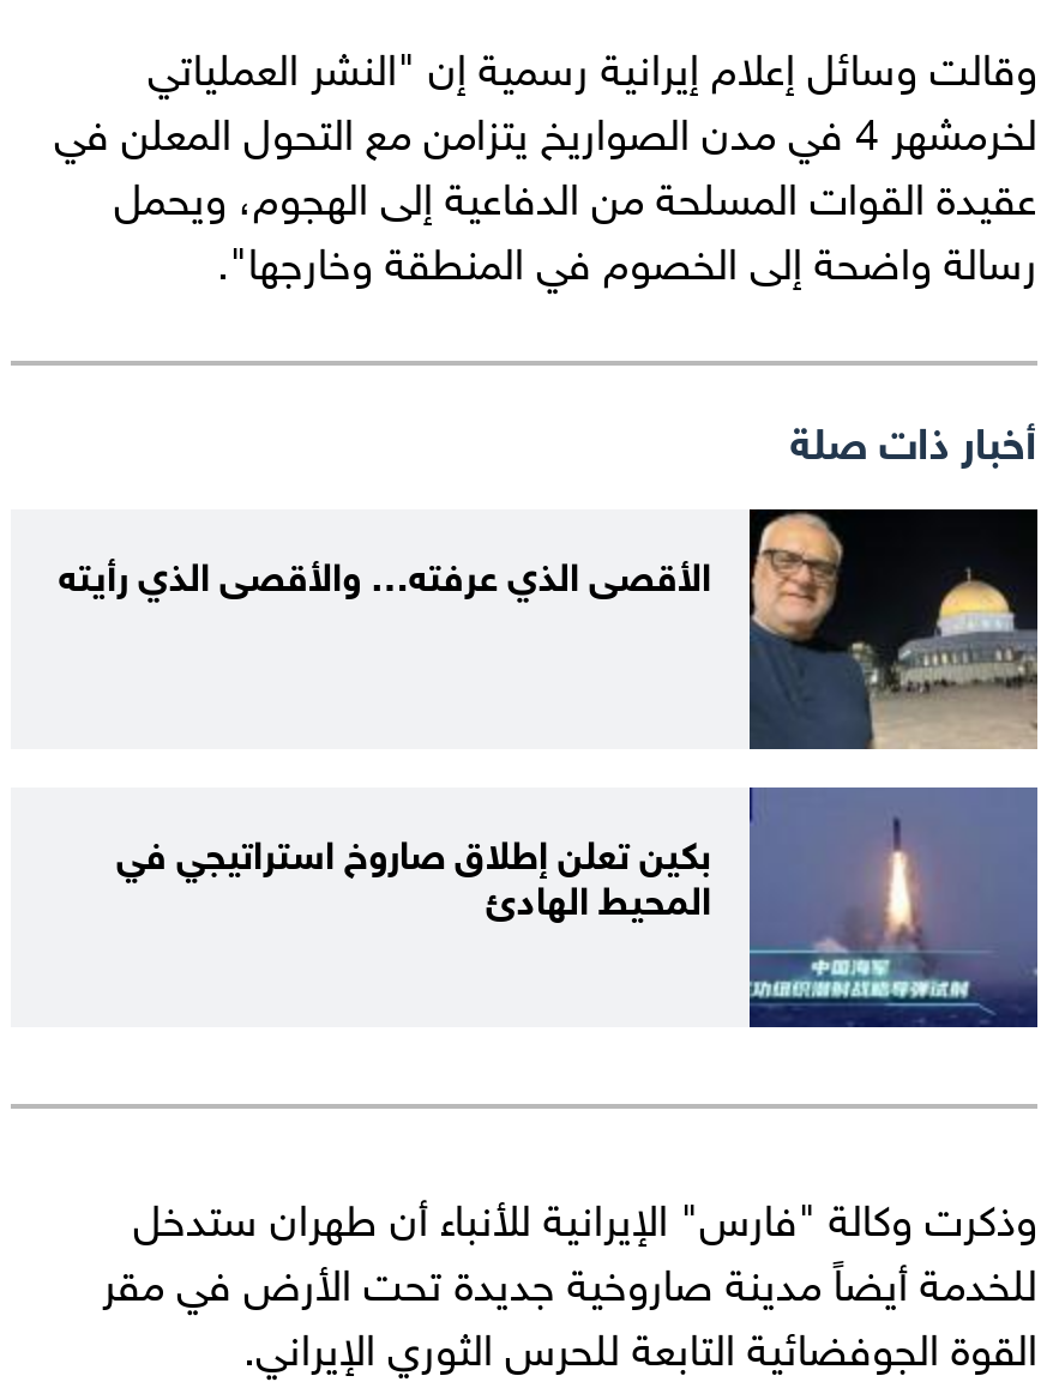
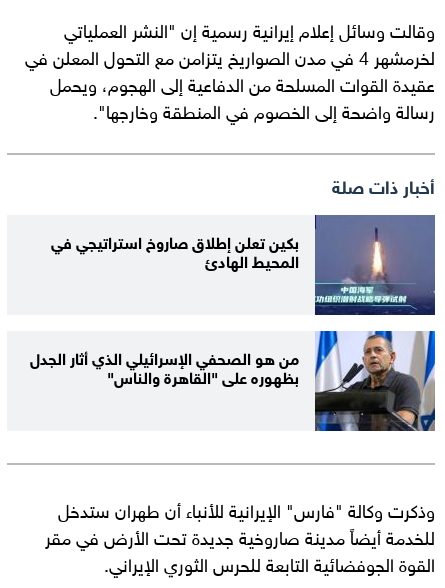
[59,507,1040,752] [image] | الأقصى الذي عرفته… والأقصى الذي رأيته -> none
moved [116,807,1040,1025] -> [51,223,436,314]: [image] | بكين تعلن إطلاق صاروخ استراتيجي في | المحيط الهادئ
none -> [30,330,436,432] [image] | من هو الصحفي الإسرائيلي الذي أثار الجدل | بظهوره على "القاهرة والناس"

